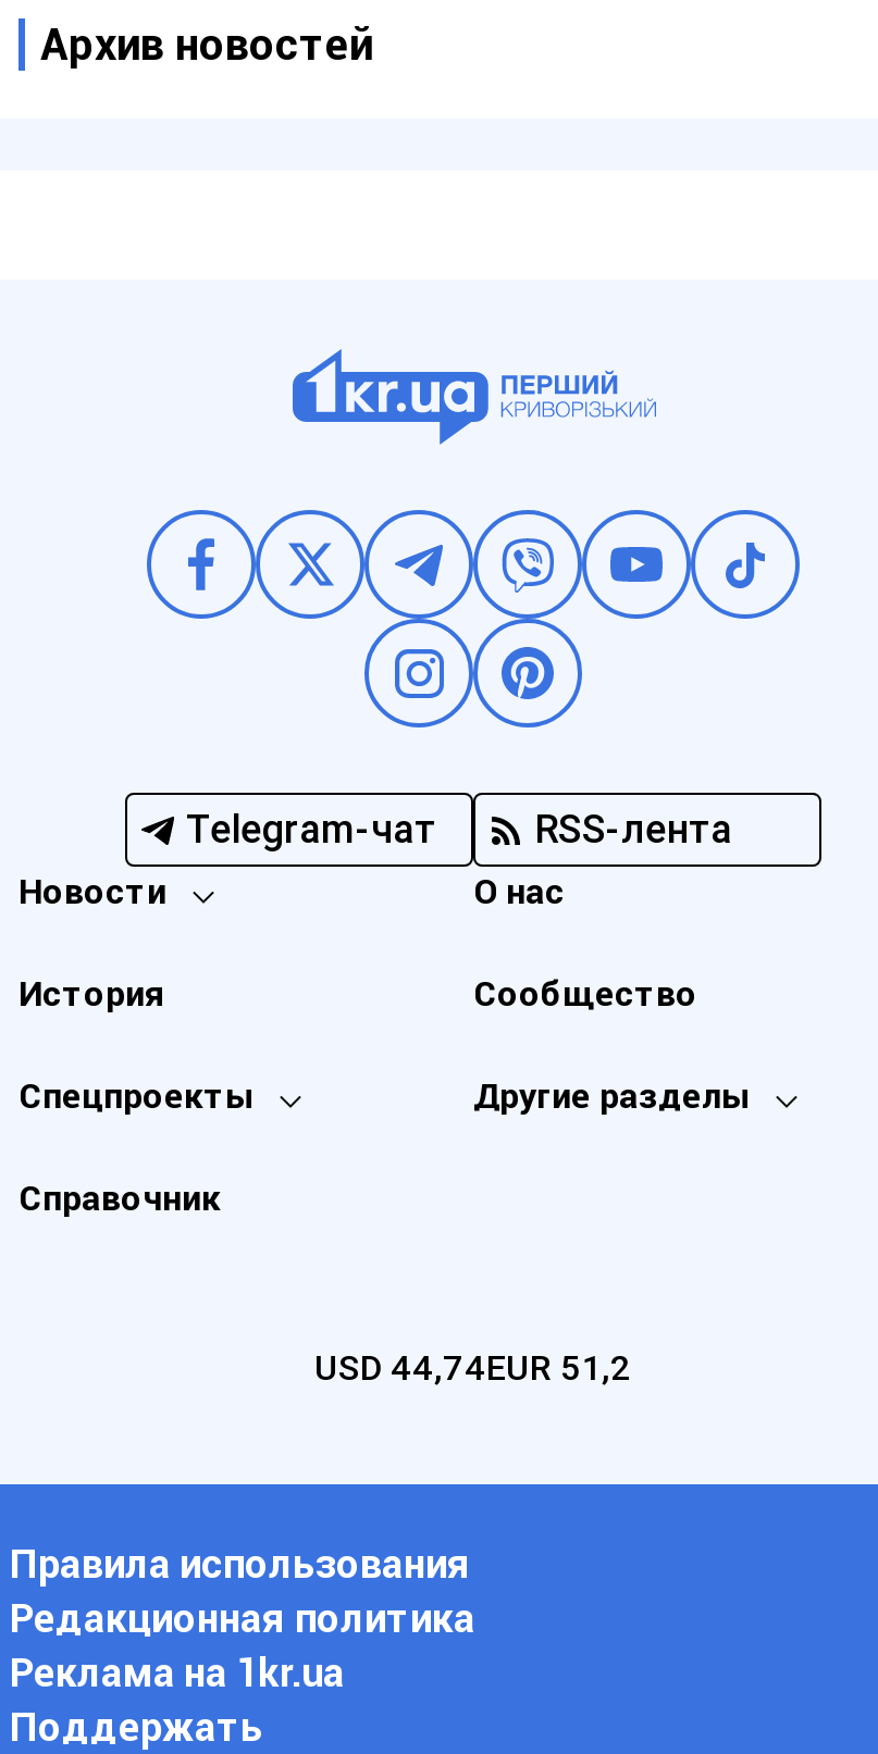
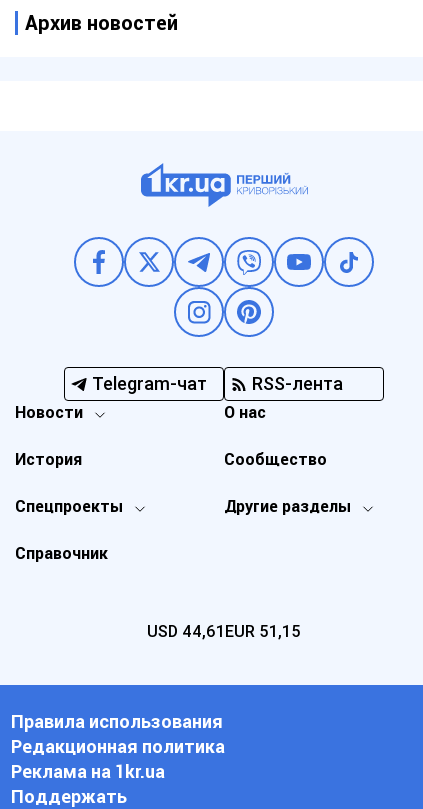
[314,1347,632,1389] USD 44,74EUR 51,2 -> [147,622,301,641] USD 44,61EUR 51,15

